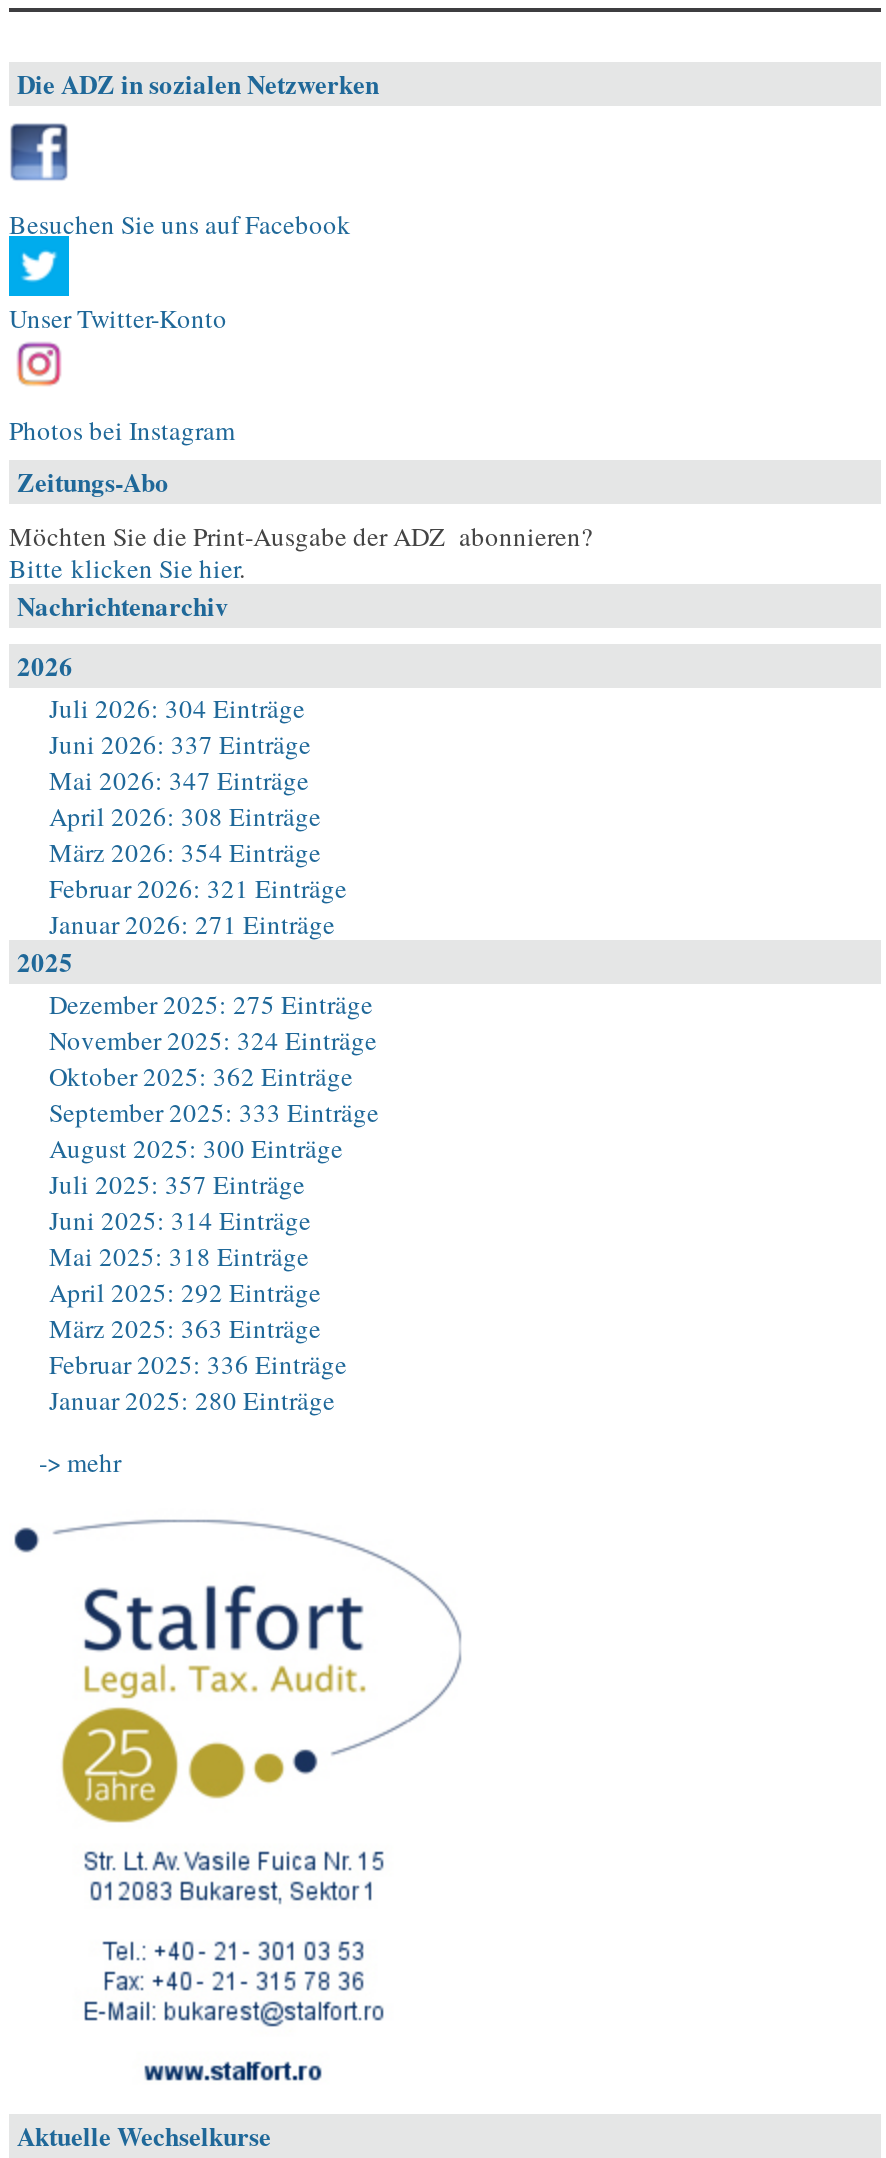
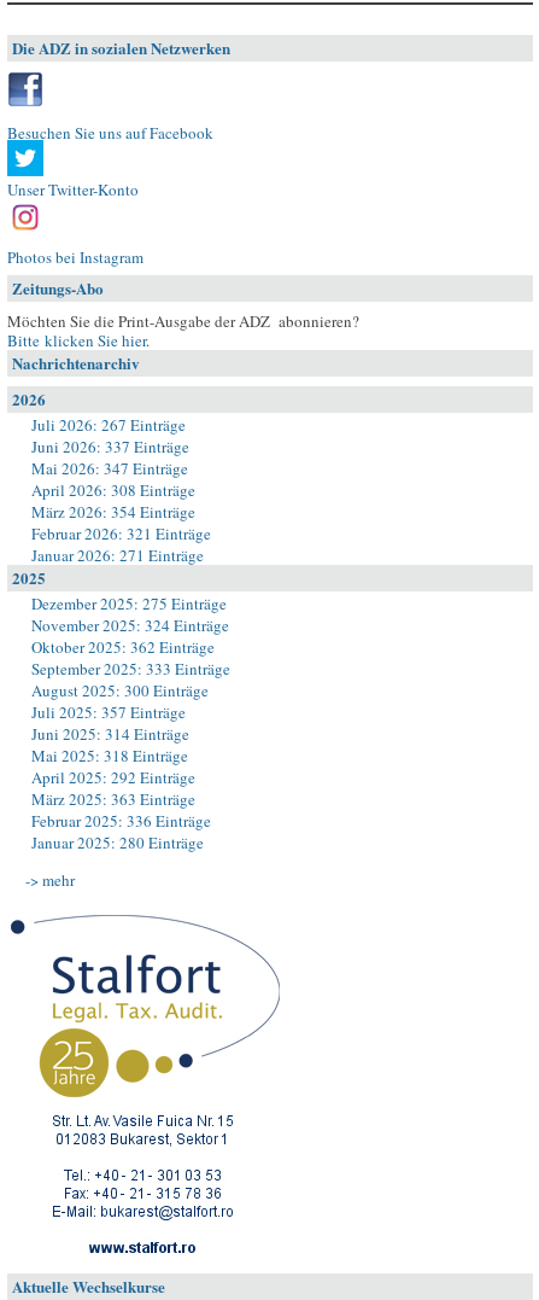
[49,690,305,726] Juli 2026: 304 Einträge -> [31,414,186,436] Juli 2026: 267 Einträge

